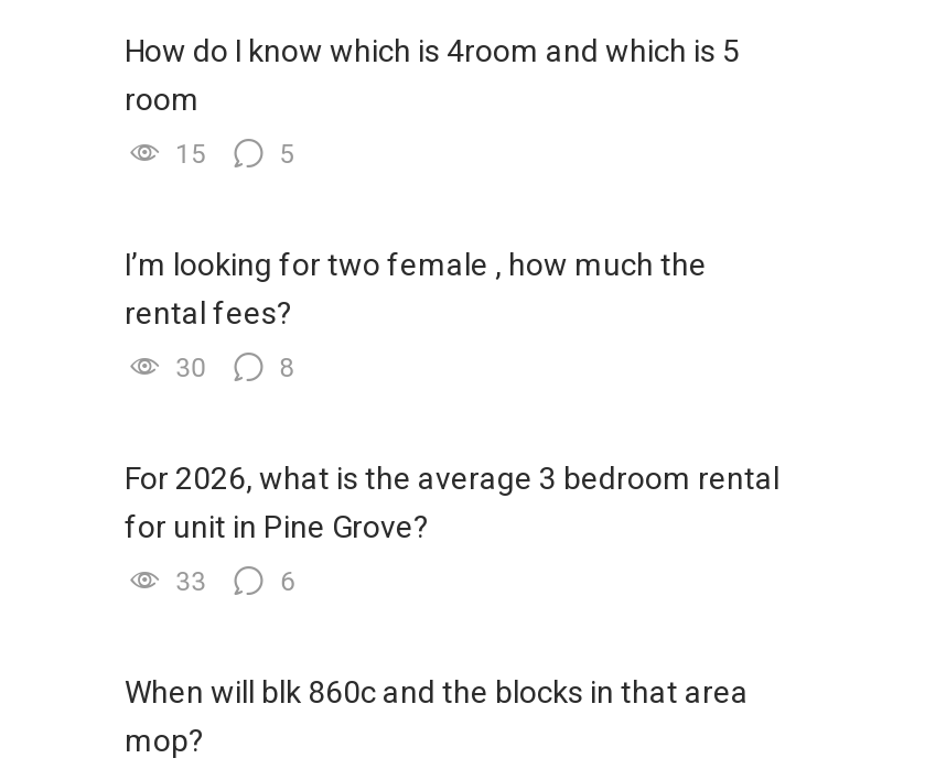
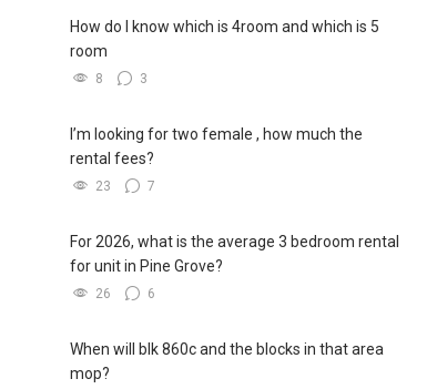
[176,139,207,170] 15 -> [96,71,103,86] 8
[280,139,295,170] 5 -> [140,71,148,86] 3
[176,353,207,383] 30 -> [96,178,111,194] 23
[280,353,295,383] 8 -> [148,178,156,194] 7
[176,566,207,597] 33 -> [96,286,111,301] 26

